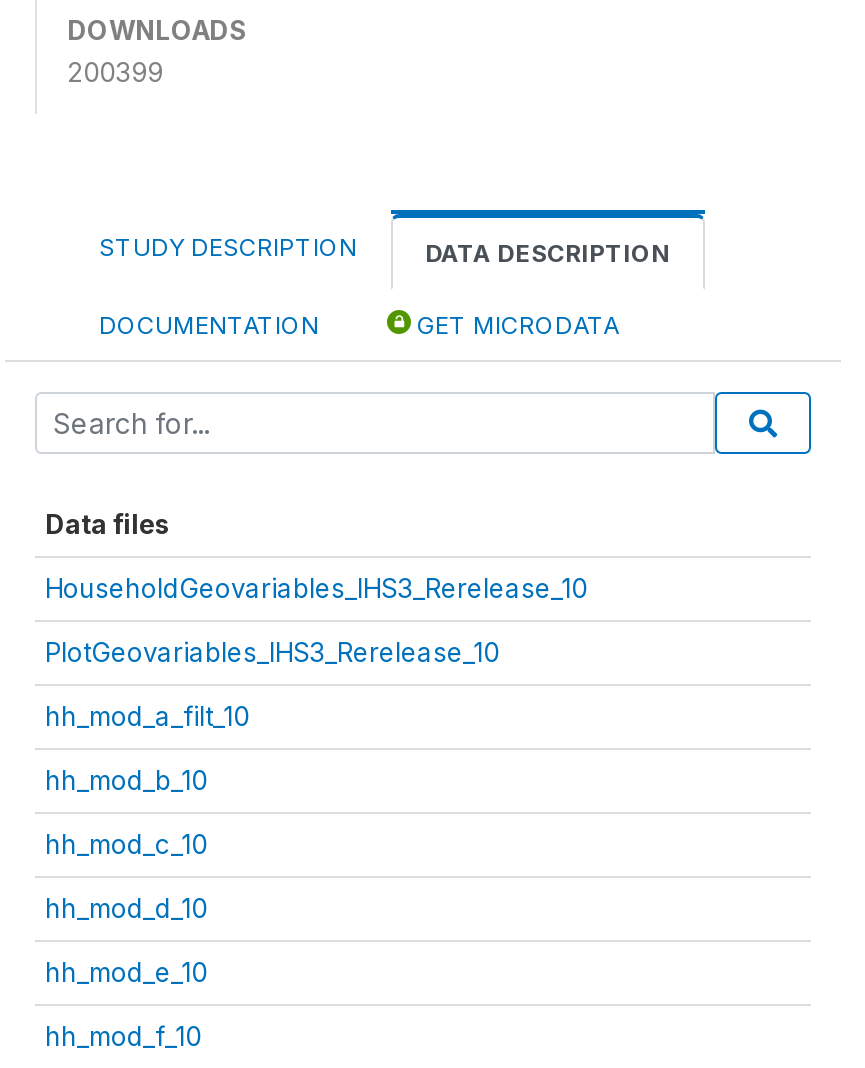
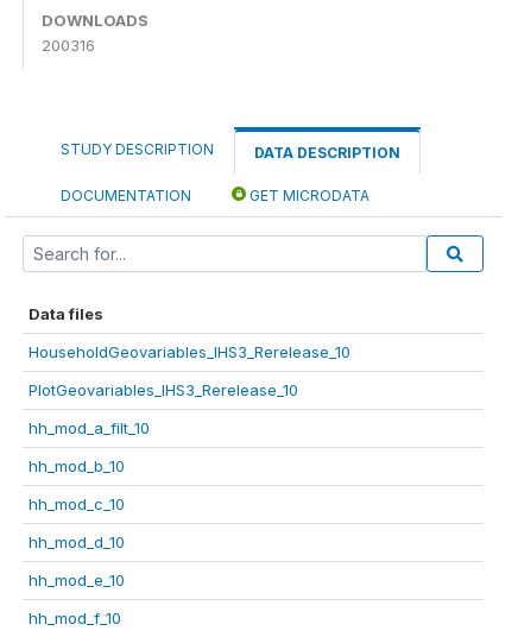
[67,56,163,88] 200399 -> [42,36,95,55] 200316

